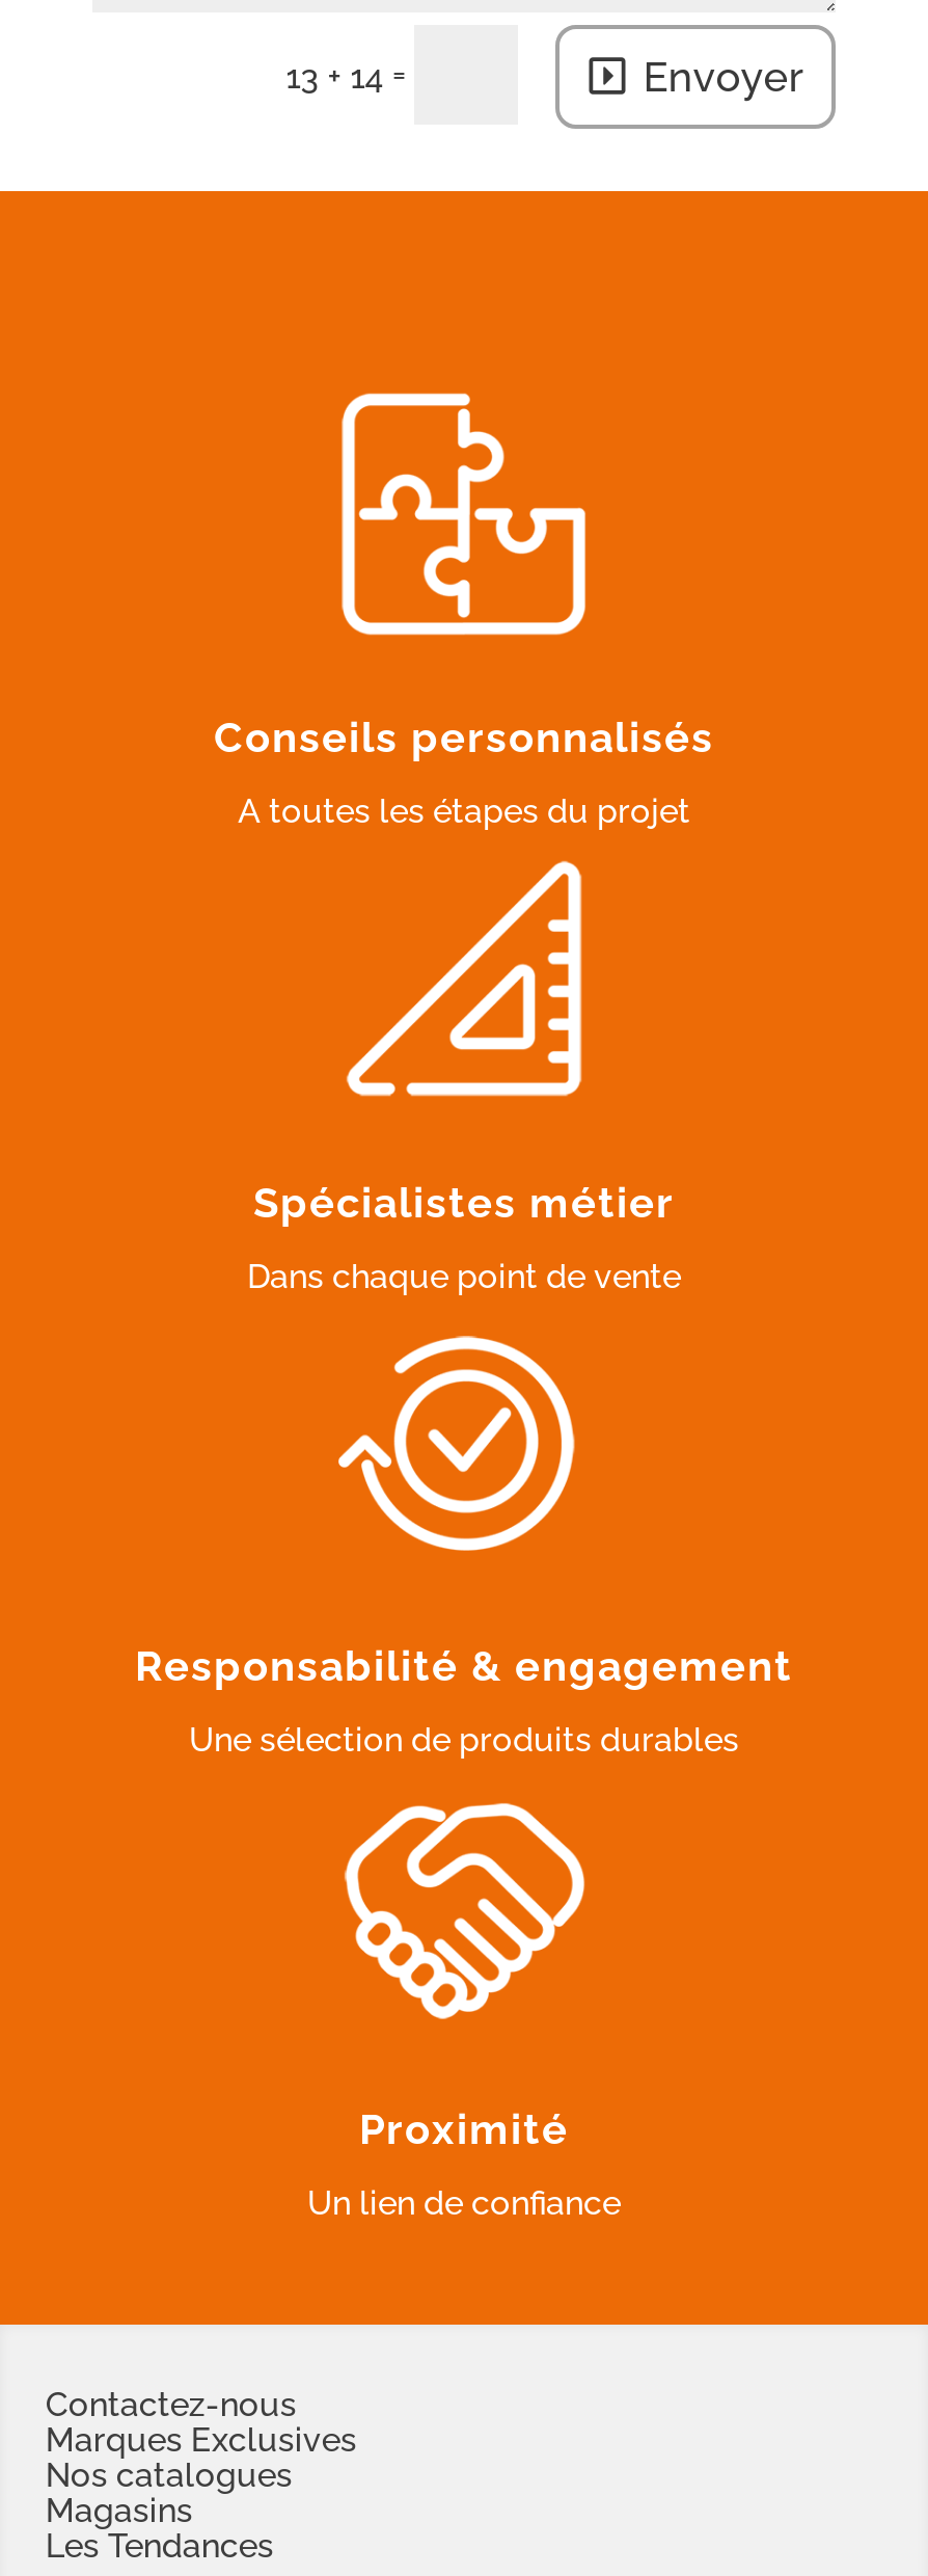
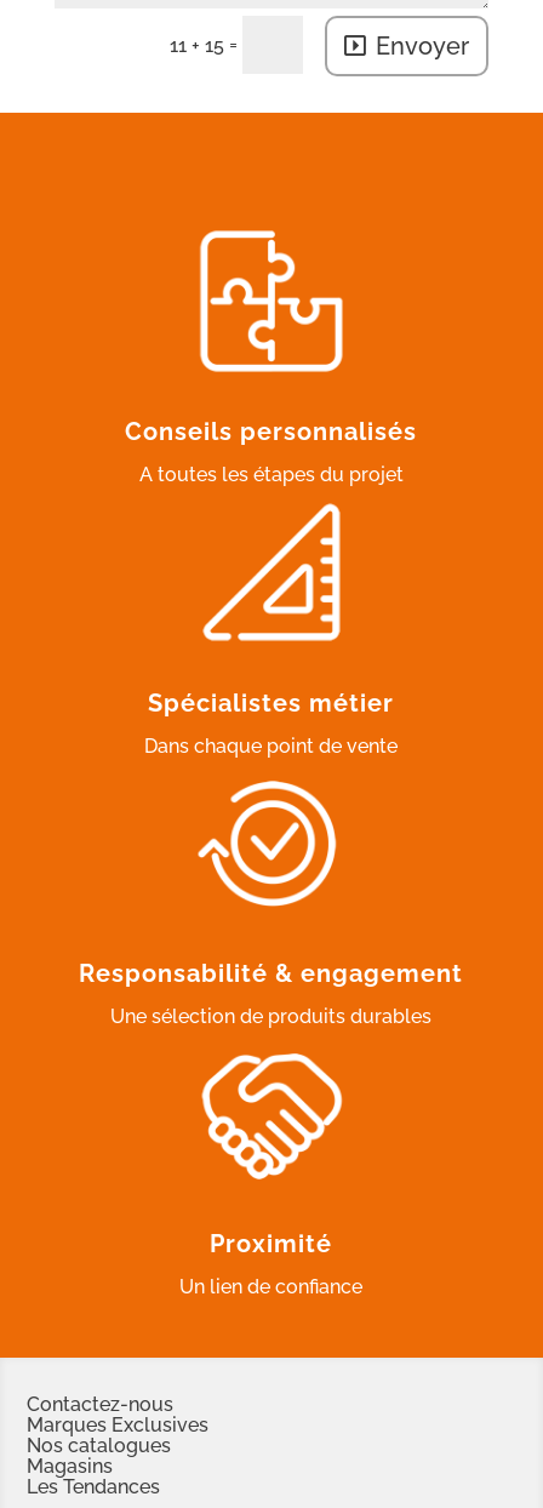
[286,54,415,96] 13 + 14 = -> [170,33,243,57] 11 + 15 =

